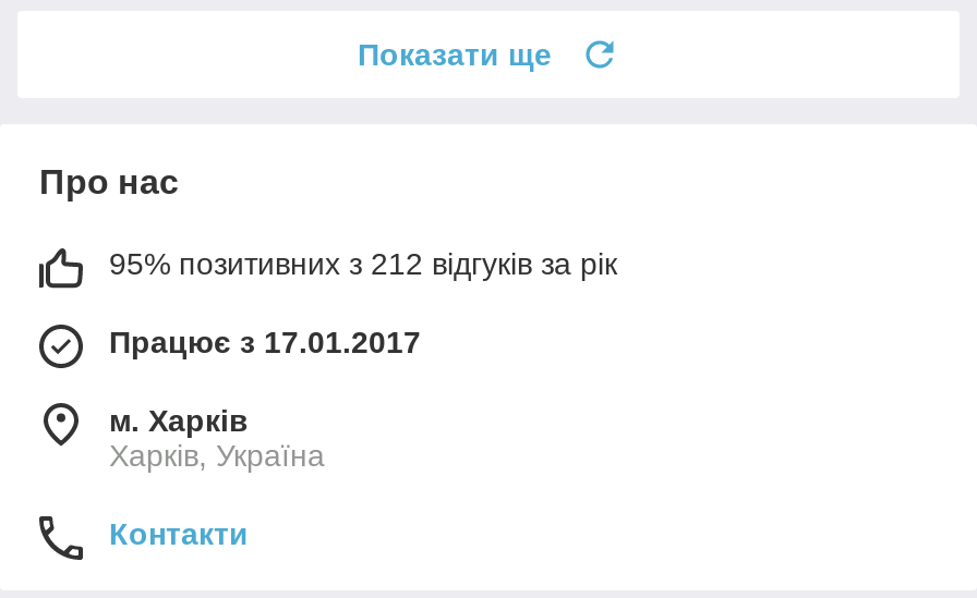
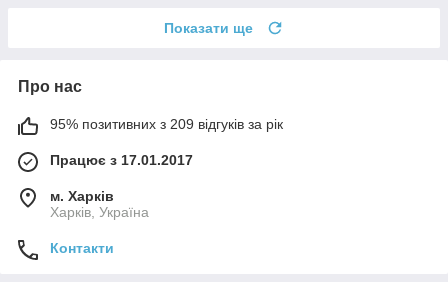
[109,246,617,281] 95% позитивних з 212 відгуків за рік -> [50,116,283,132] 95% позитивних з 209 відгуків за рік

